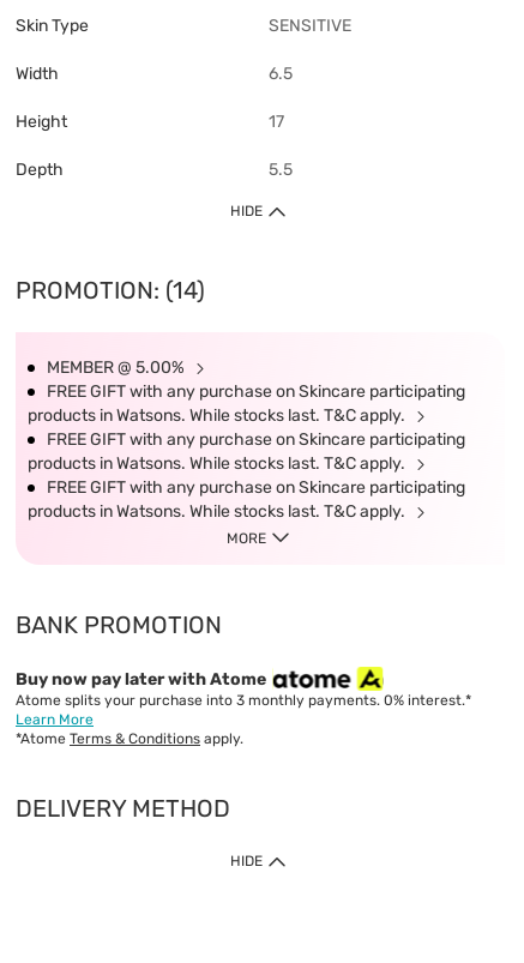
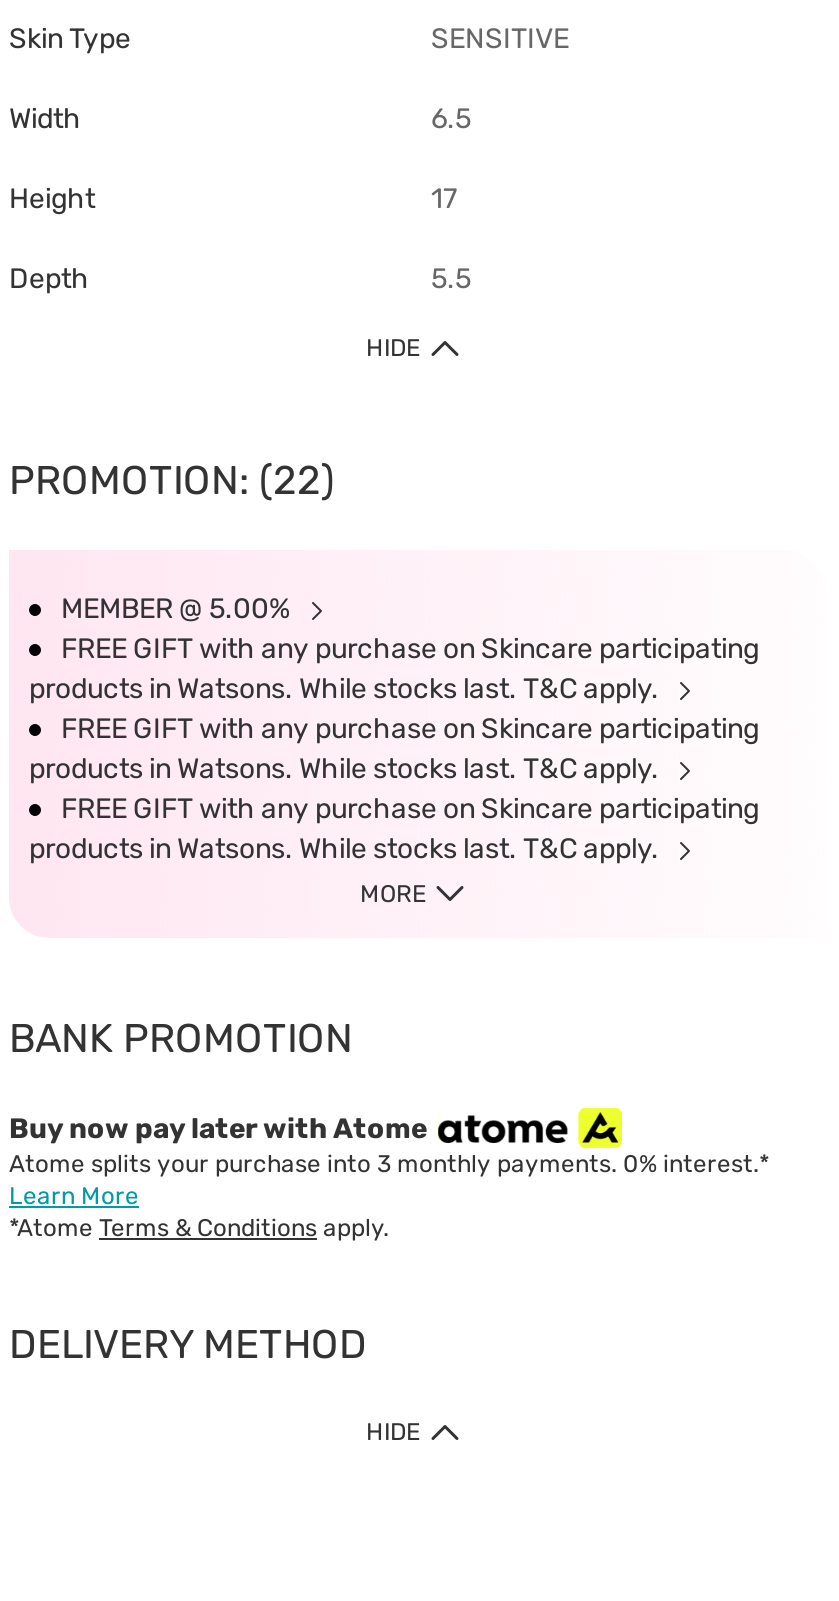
[16,276,205,305] PROMOTION: (14) -> [9,456,335,504] PROMOTION: (22)

